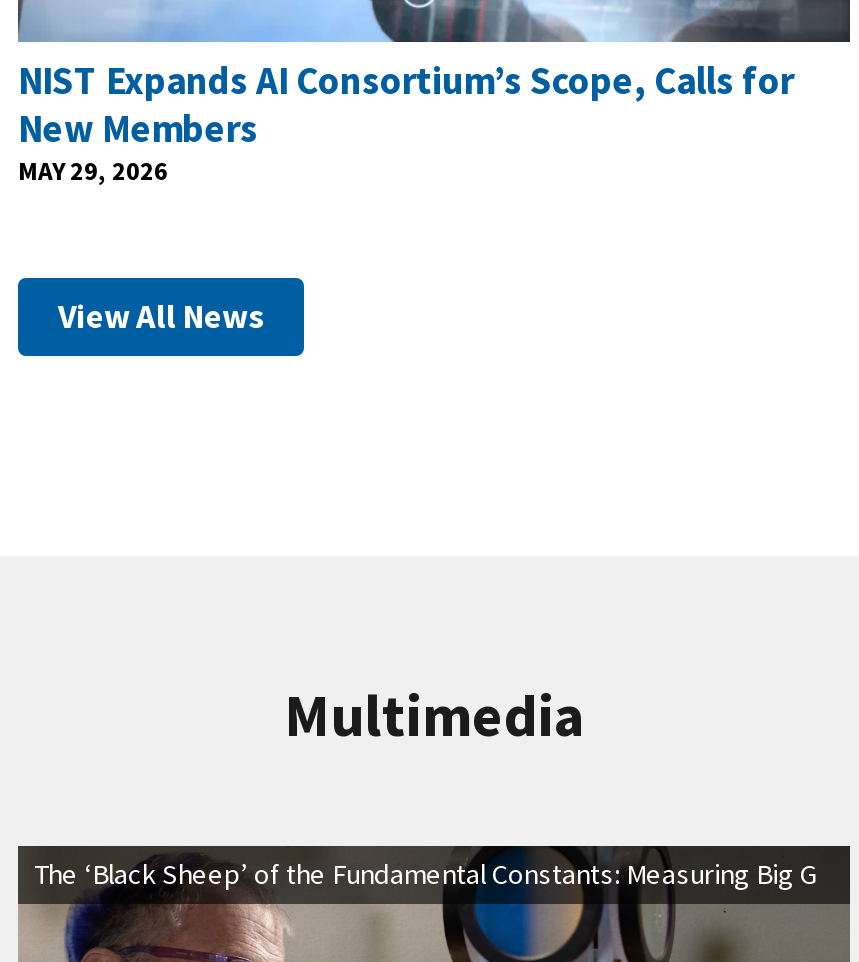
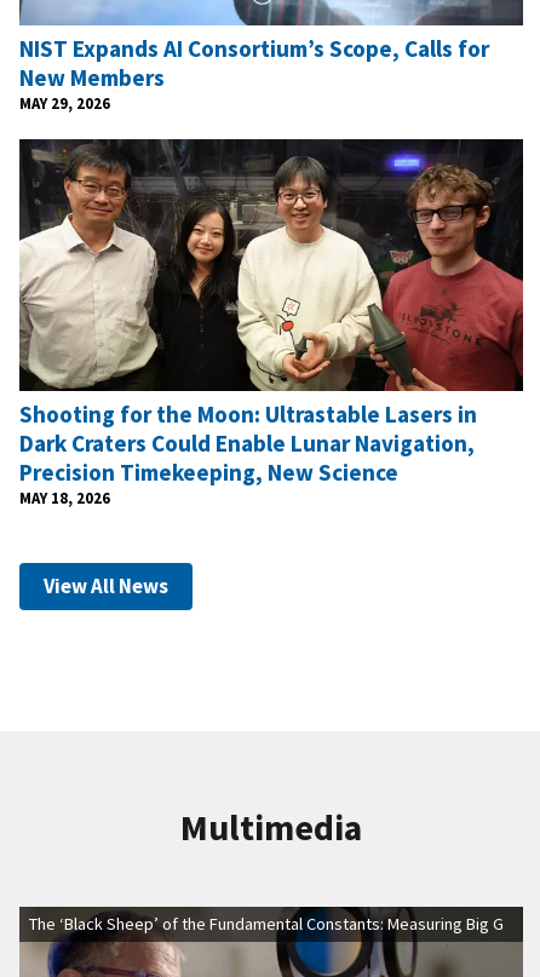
none -> [19,138,524,507] [image] | Shooting for the Moon: Ultrastable Lasers in | Dark Craters Could Enable Lunar Navigation, | Precision Timekeeping, New Science | MAY 18, 2026

